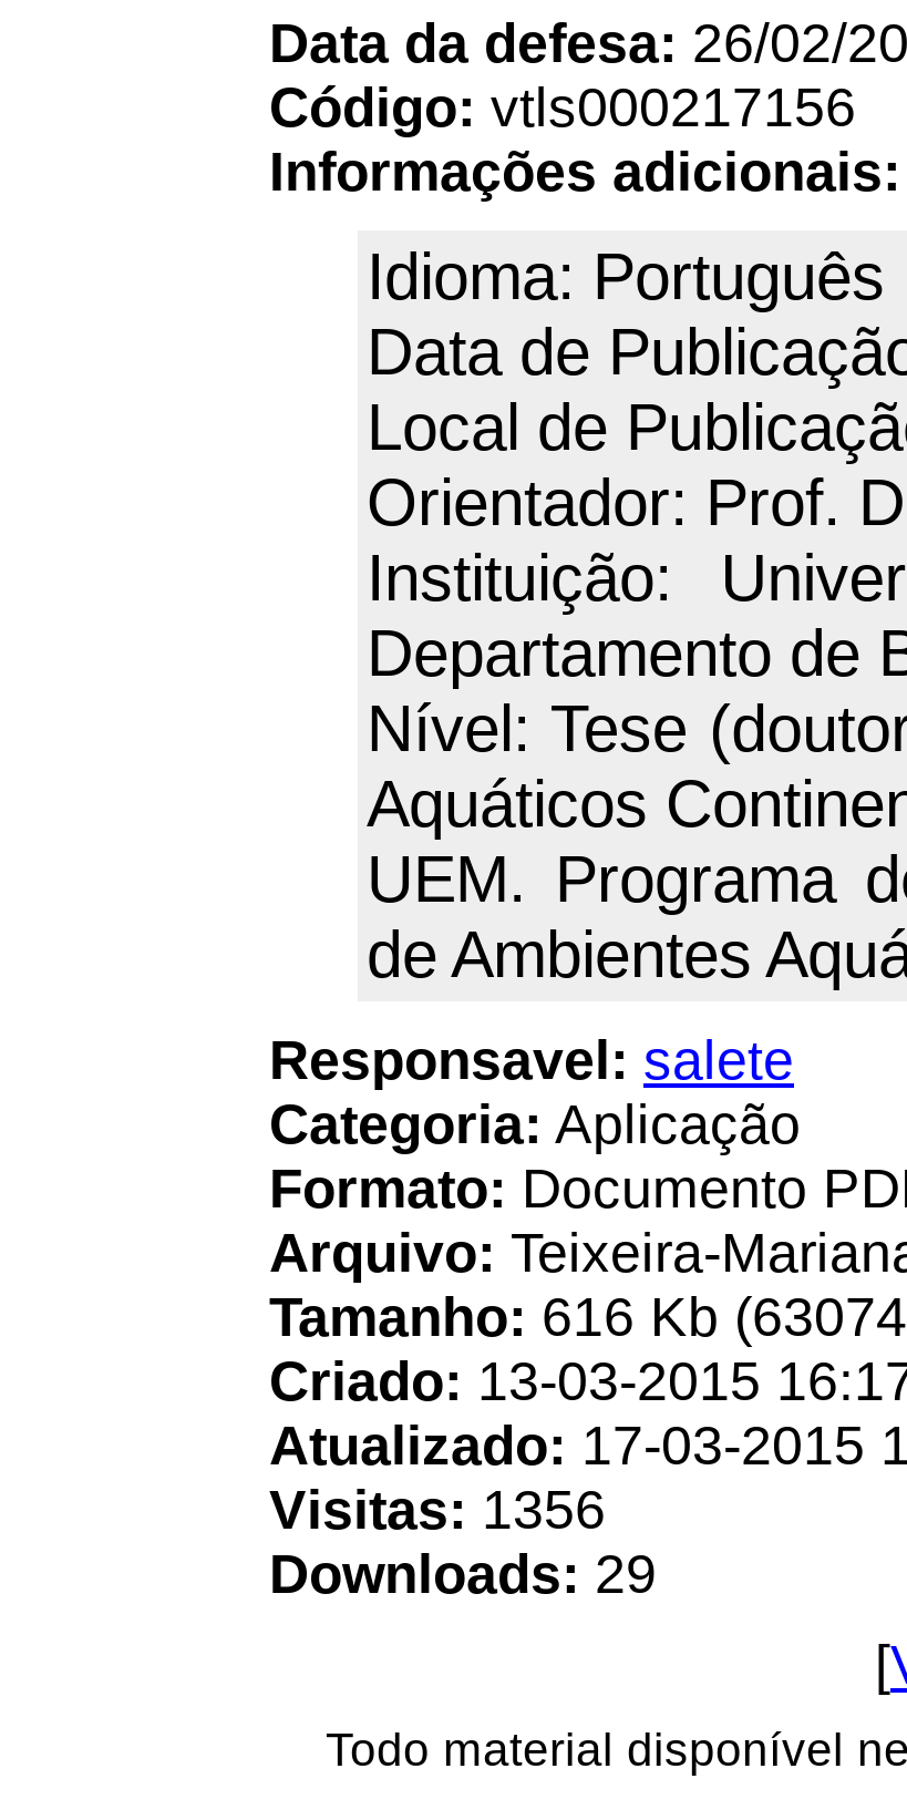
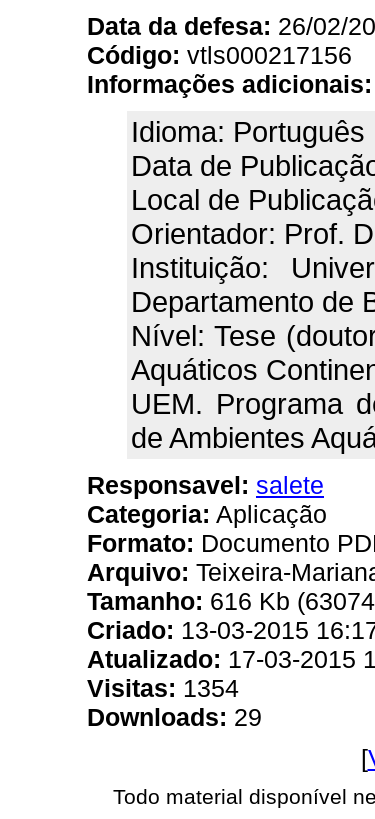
[269,1478,606,1540] Visitas: 1356 -> [87,674,239,702] Visitas: 1354

